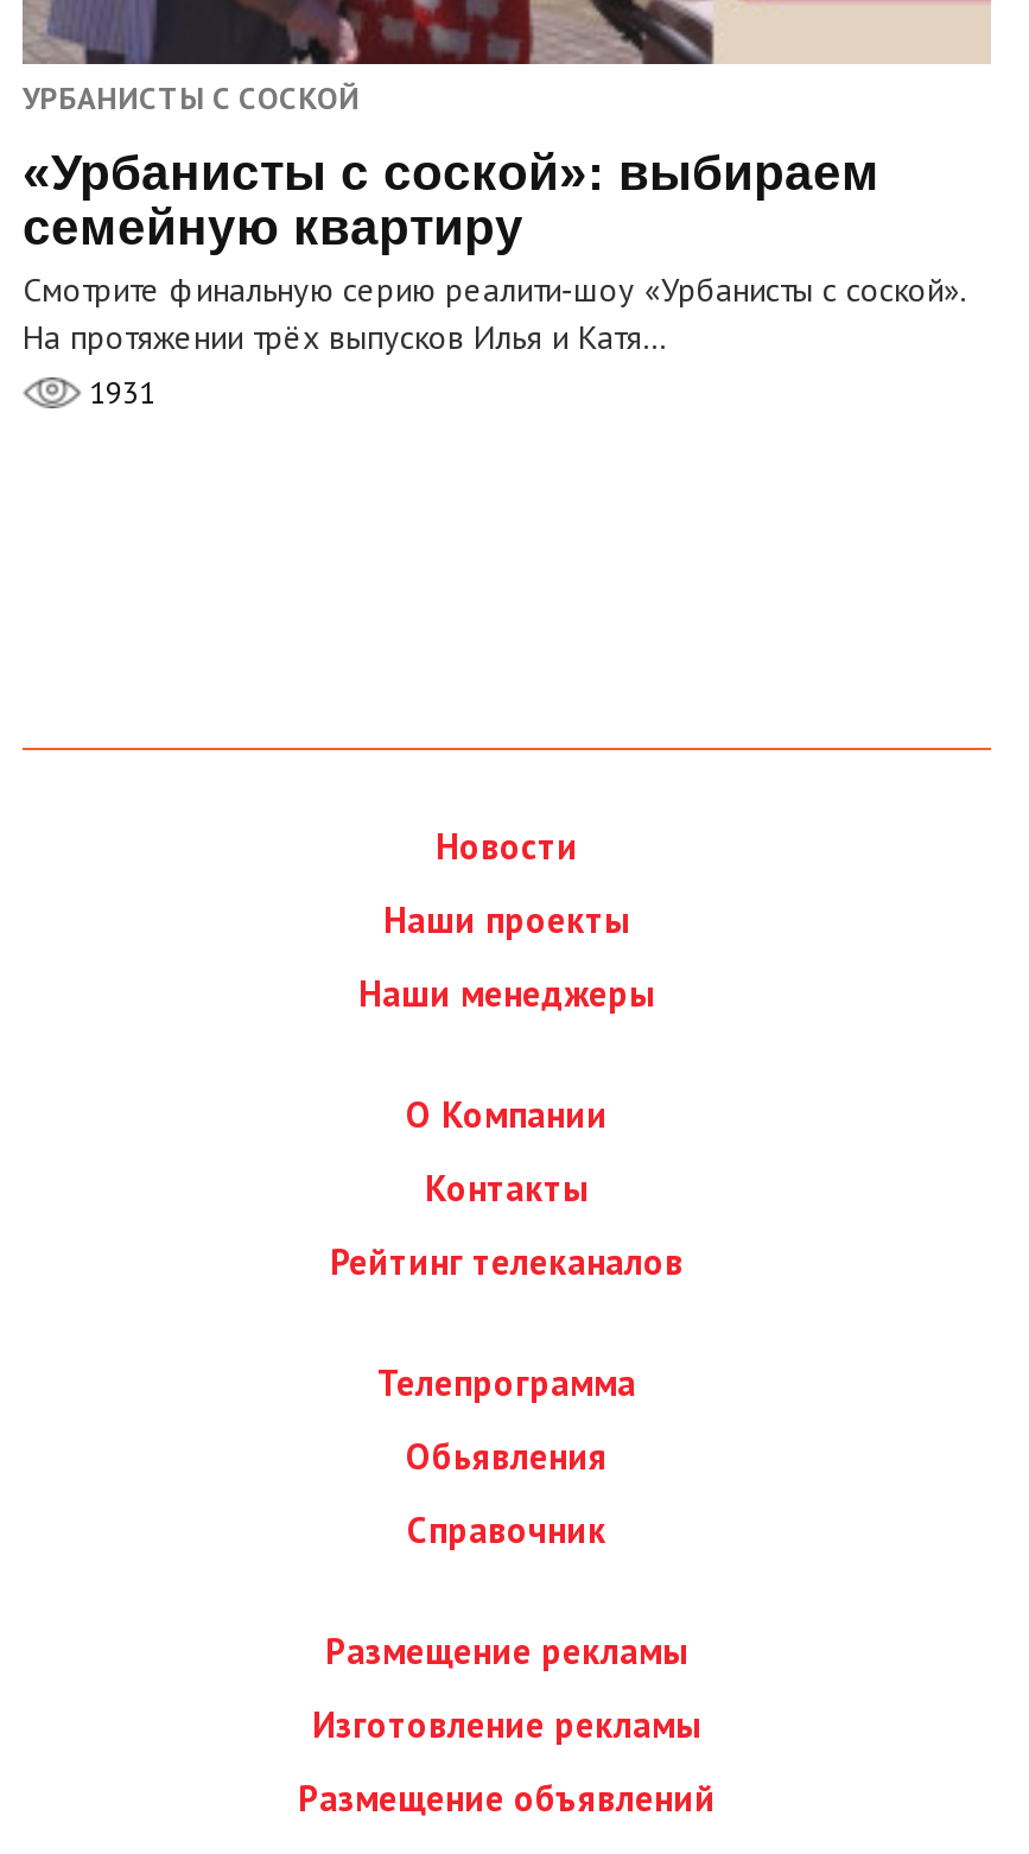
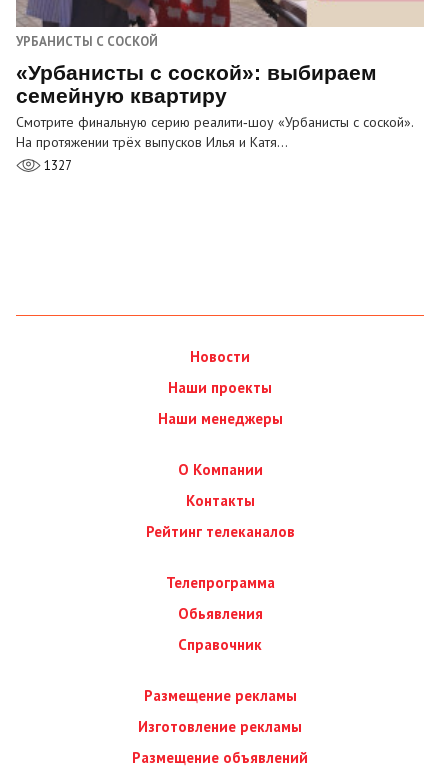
[82,374,155,414] 1931 -> [41,157,72,174] 1327

